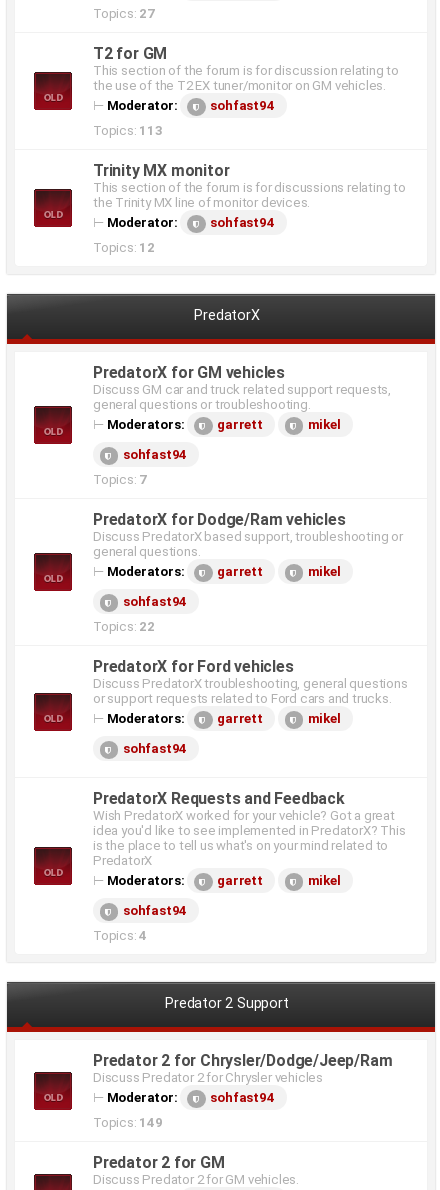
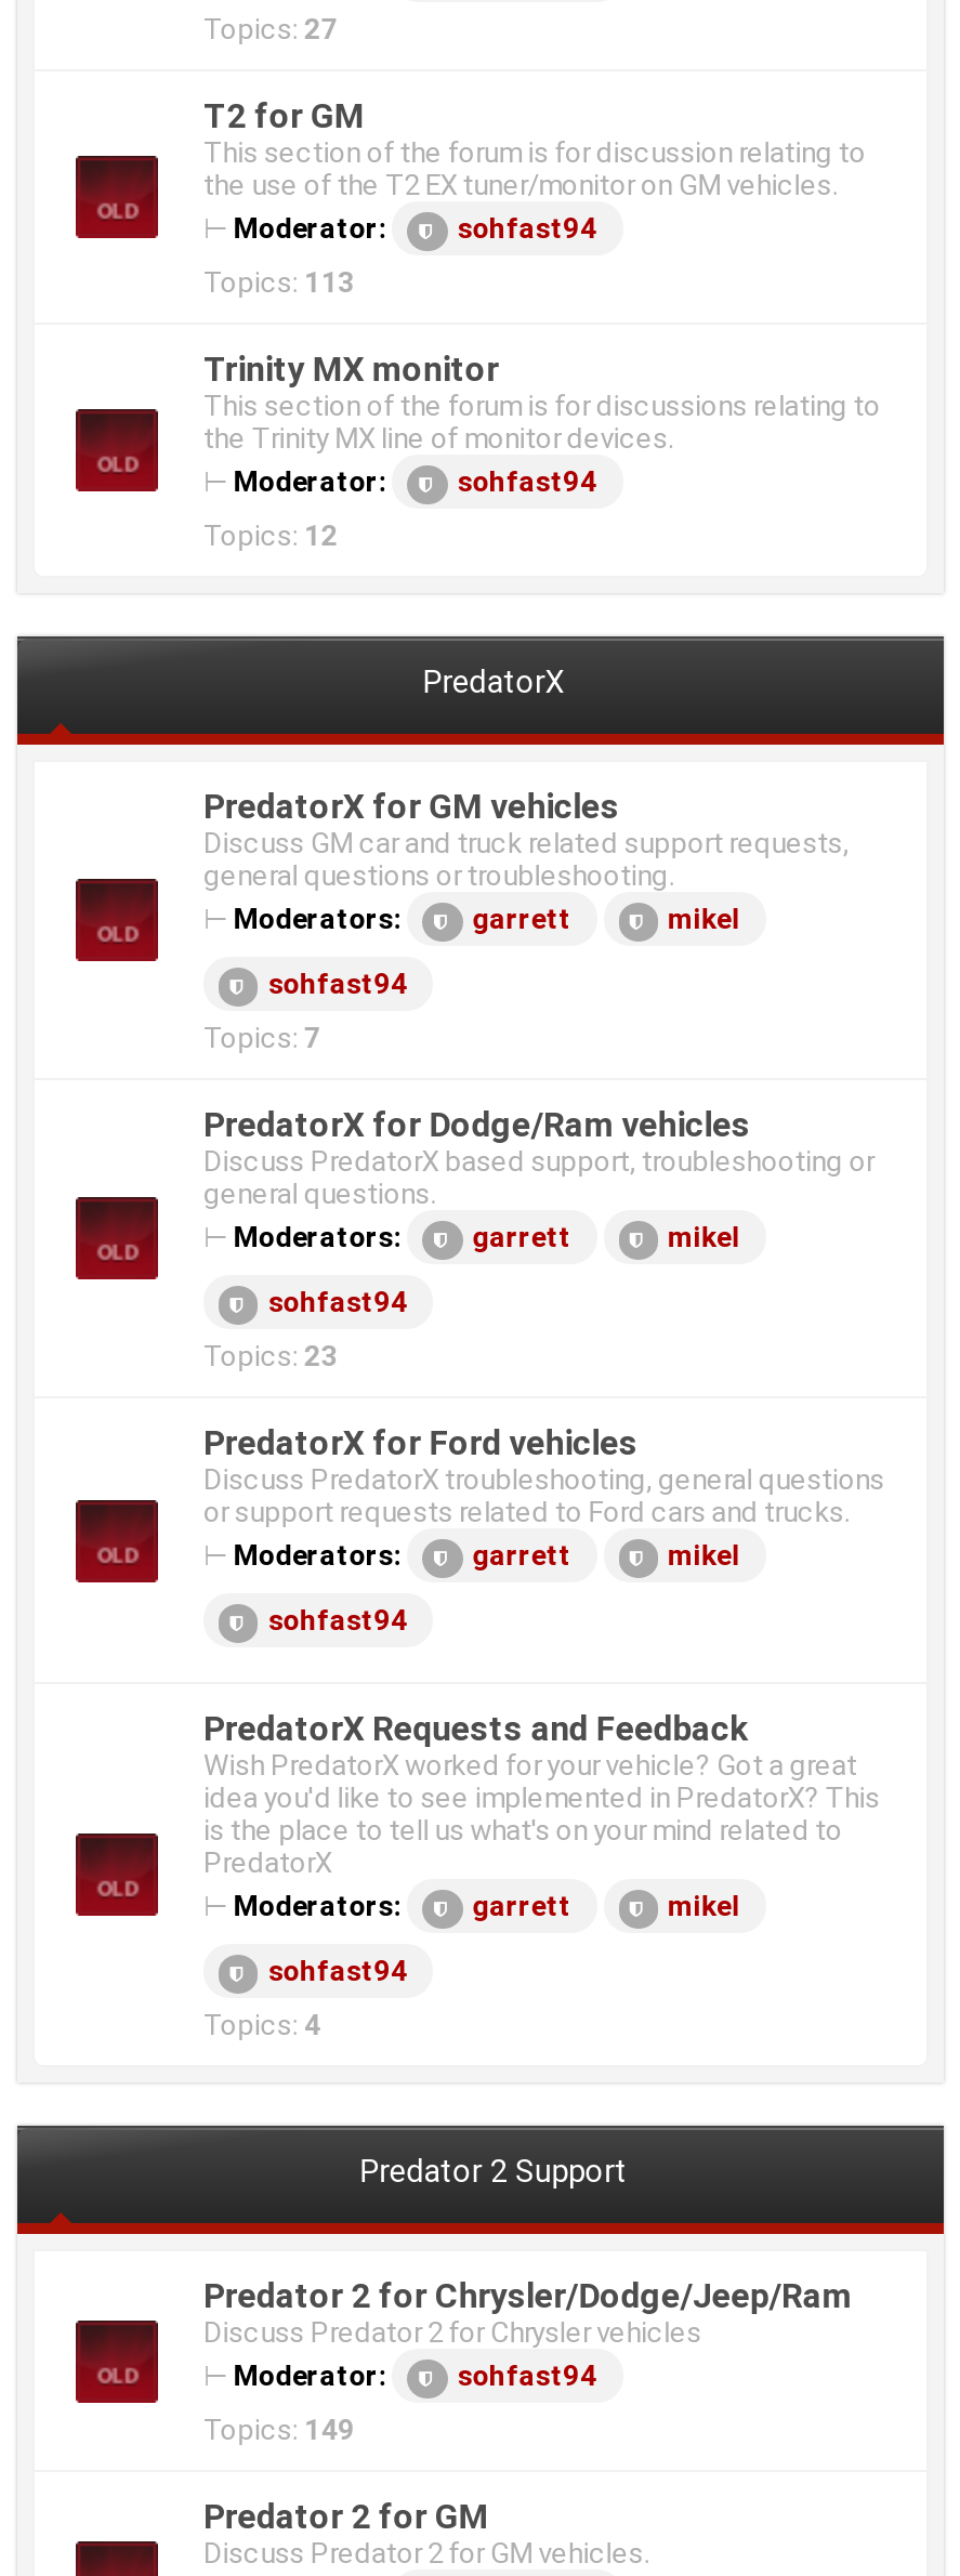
[93,619,155,634] Topics: 22 -> [203,1340,338,1372] Topics: 23

